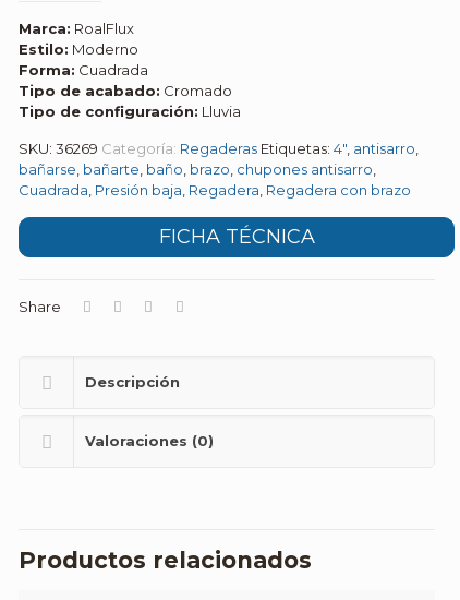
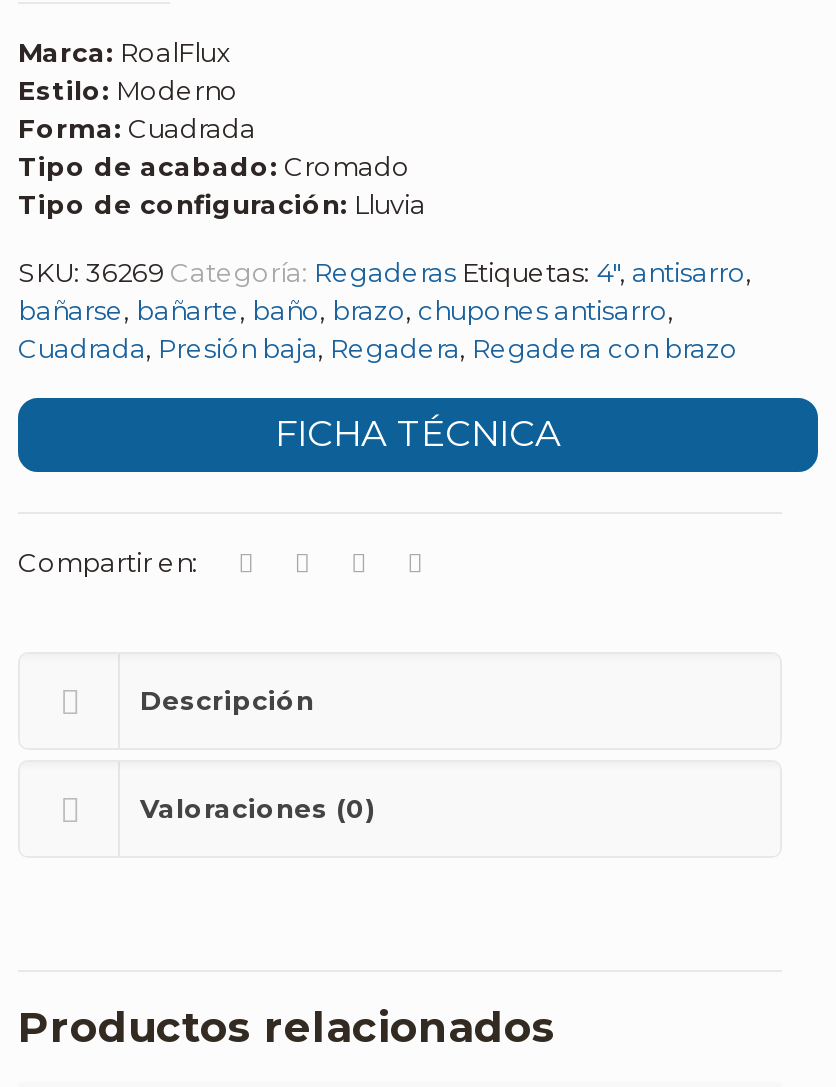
[19,298,61,315] Share -> [18,546,198,578] Compartir en:

